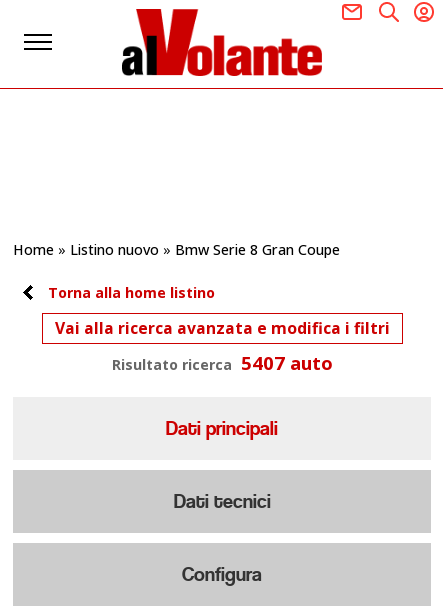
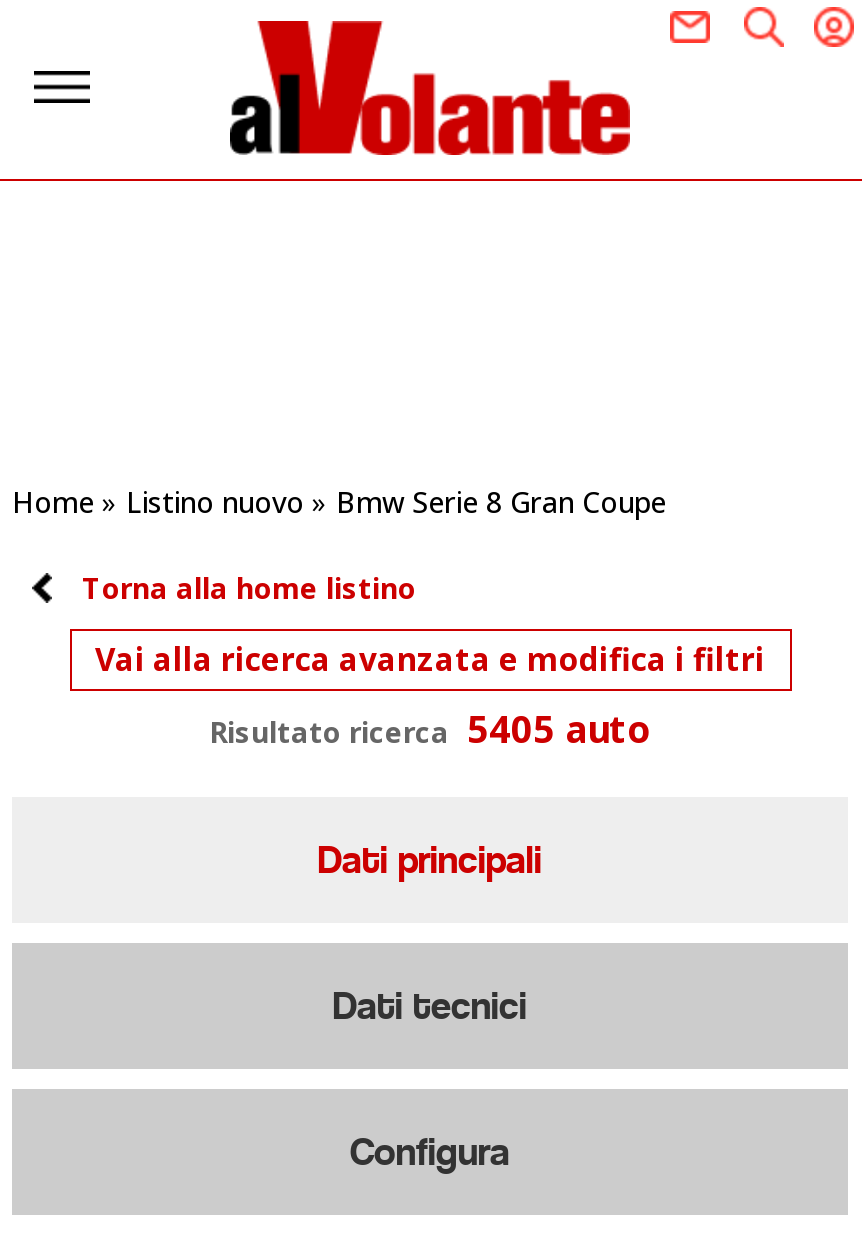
[111,350,332,375] Risultato ricerca 5407 auto -> [209,703,651,753] Risultato ricerca 5405 auto

